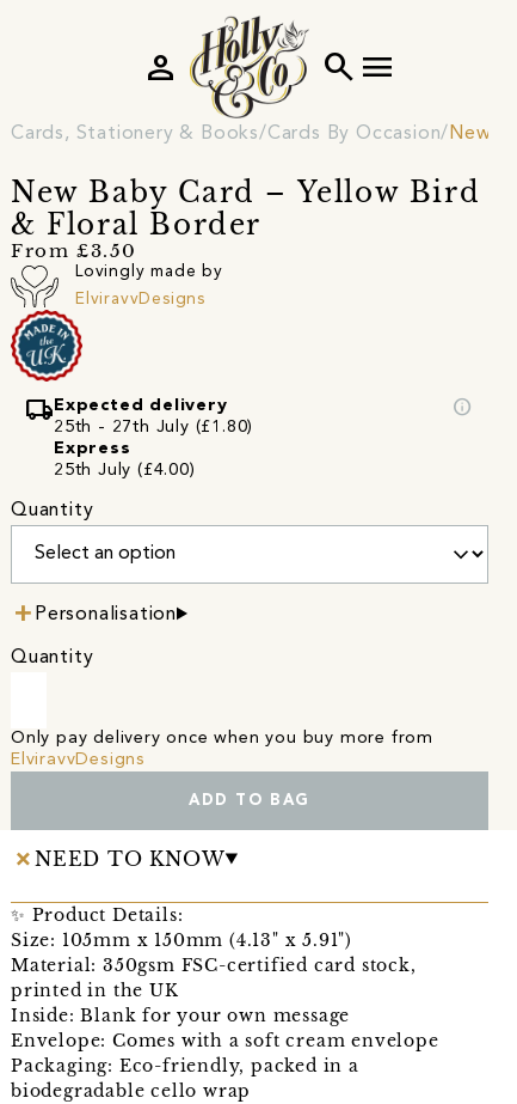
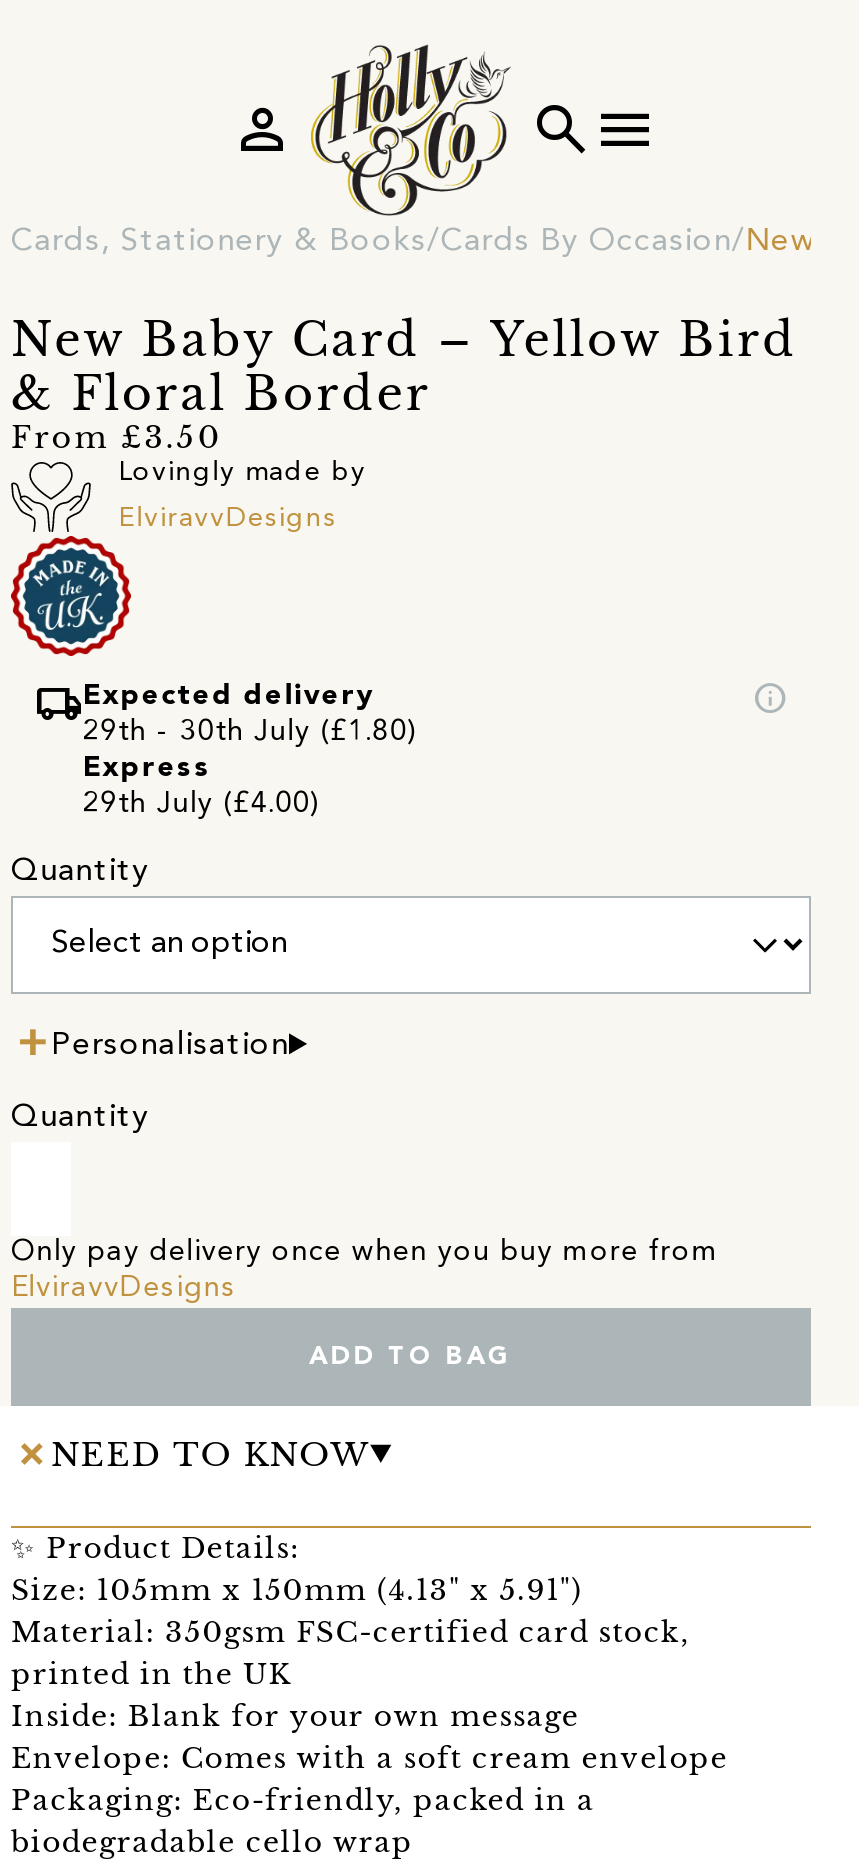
[54,419,253,436] 25th - 27th July (£1.80) -> [83,718,417,748] 29th - 30th July (£1.80)
[54,462,195,480] 25th July (£4.00) -> [83,790,320,820] 29th July (£4.00)

